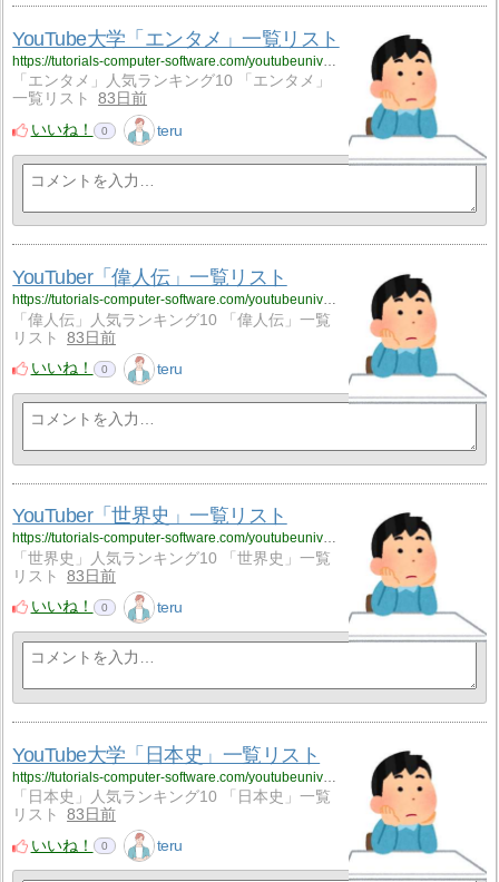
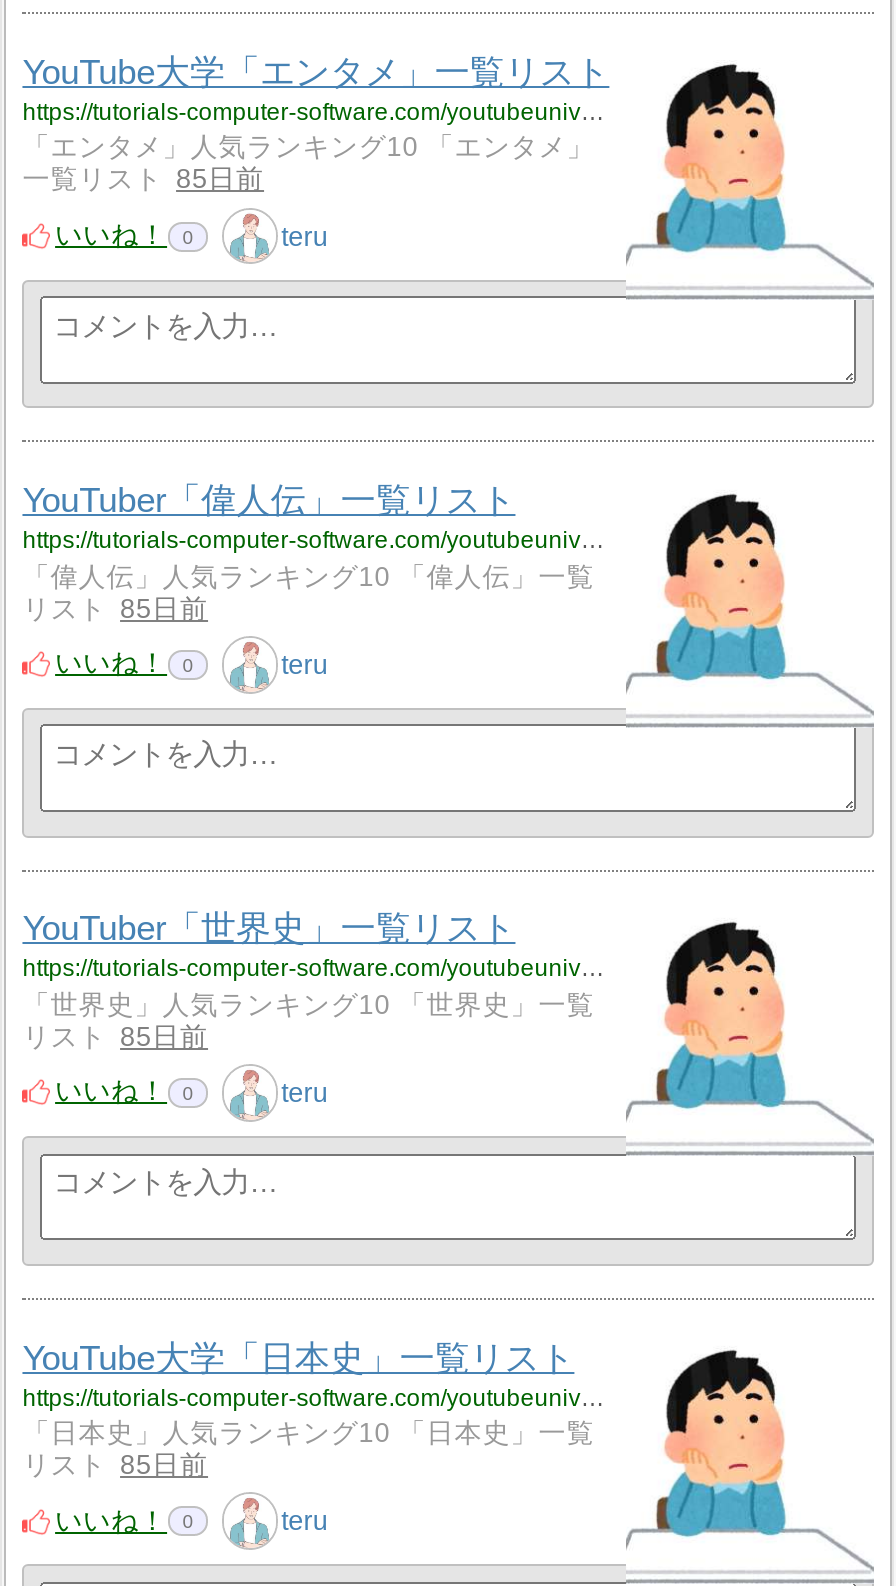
[12,91,147,107] 一覧リスト 83日前 -> [22,165,264,195] 一覧リスト 85日前
[12,329,116,346] リスト 83日前 -> [22,593,208,623] リスト 85日前
[12,568,116,584] リスト 83日前 -> [22,1021,208,1051] リスト 85日前
[12,806,116,823] リスト 83日前 -> [22,1450,208,1480] リスト 85日前

